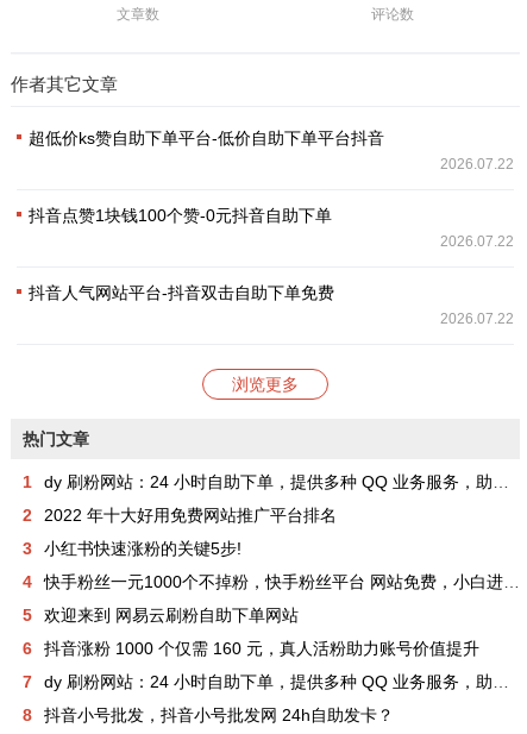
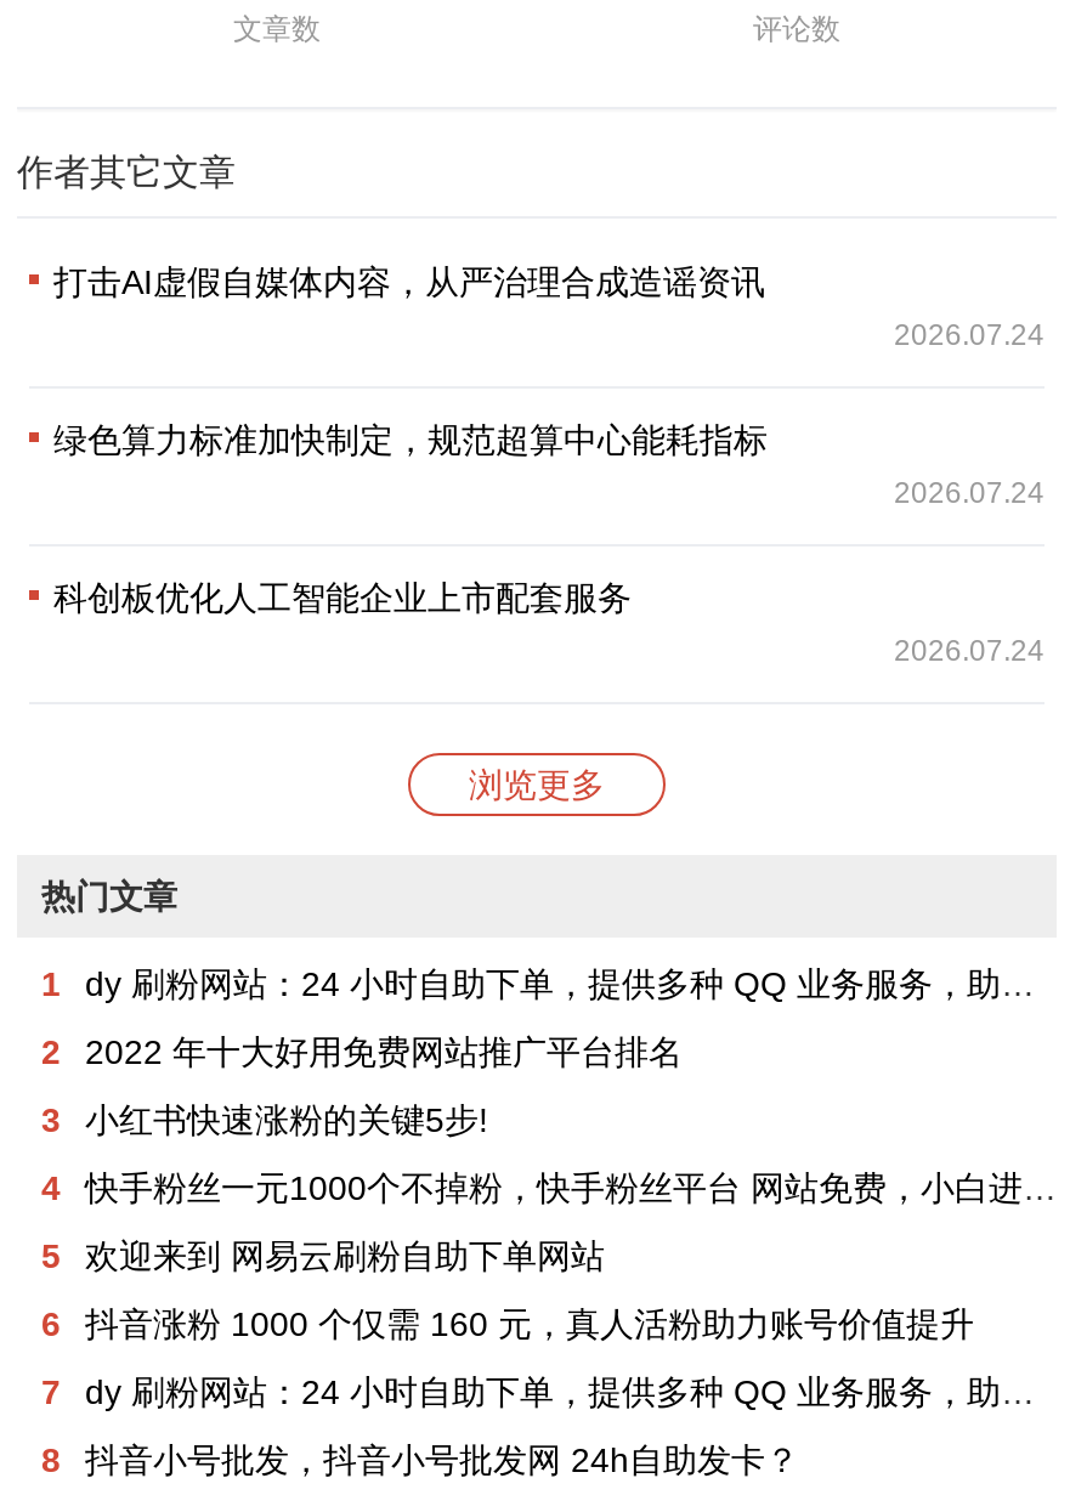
[29,128,514,172] 超低价ks赞自助下单平台-低价自助下单平台抖音 | 2026.07.22 -> [53,261,1044,351] 打击AI虚假自媒体内容，从严治理合成造谣资讯 | 2026.07.24
[29,205,514,249] 抖音点赞1块钱100个赞-0元抖音自助下单 | 2026.07.22 -> [53,419,1044,509] 绿色算力标准加快制定，规范超算中心能耗指标 | 2026.07.24
[29,283,514,327] 抖音人气网站平台-抖音双击自助下单免费 | 2026.07.22 -> [53,577,1044,667] 科创板优化人工智能企业上市配套服务 | 2026.07.24

